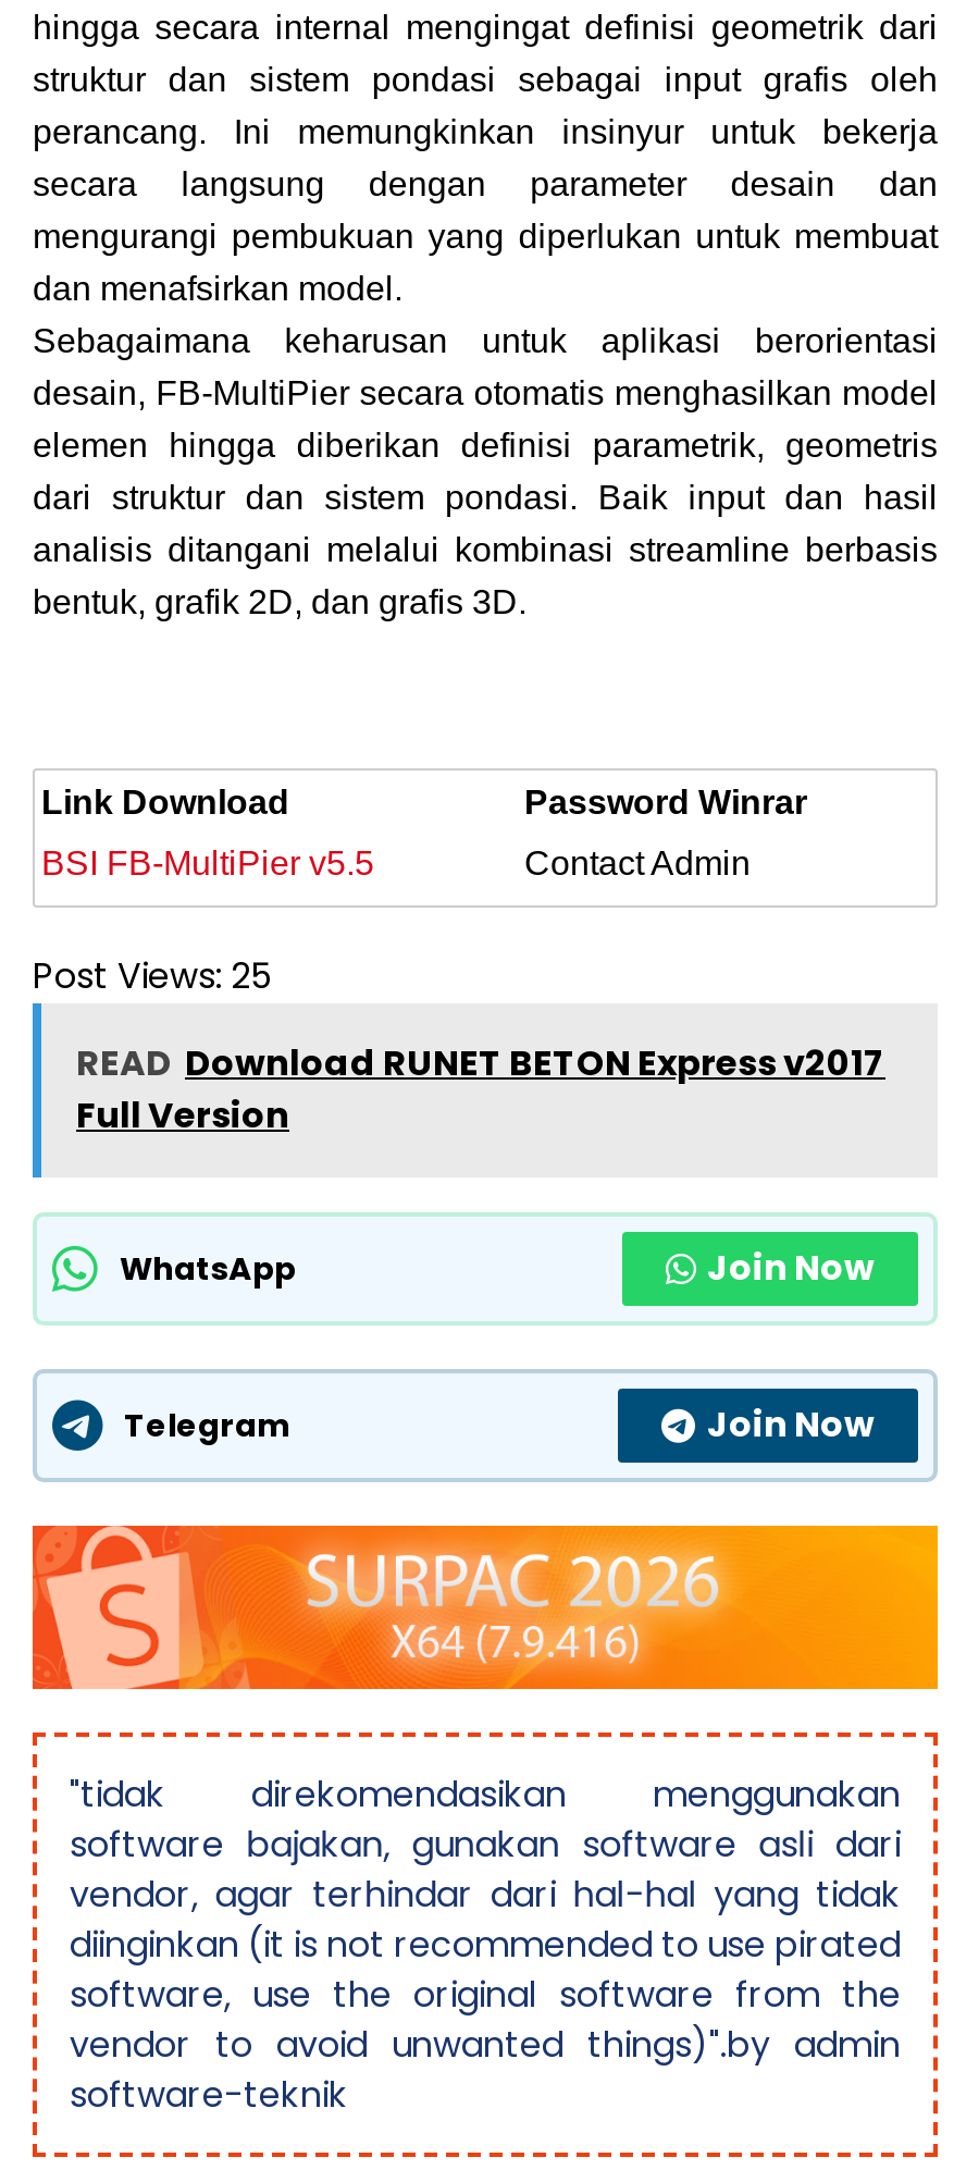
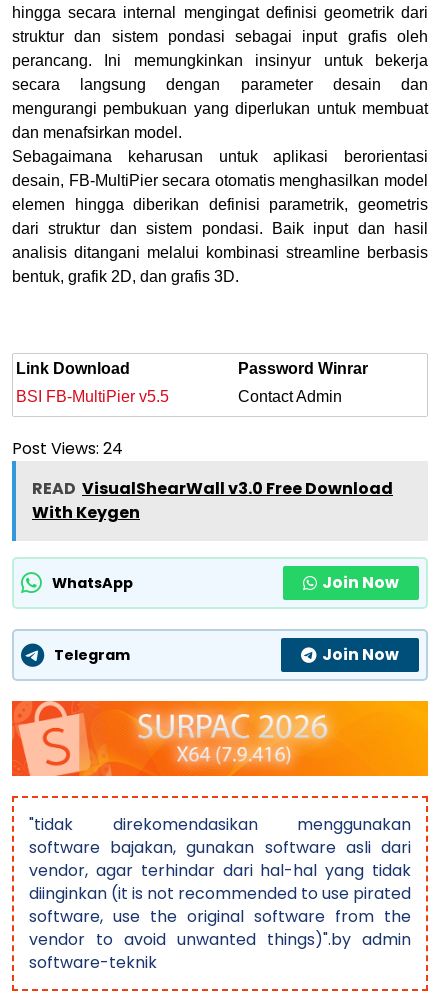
[33,952,272,1002] Post Views: 25 -> [12,437,123,460] Post Views: 24
[76,1039,885,1142] READ Download RUNET BETON Express v2017 | Full Version -> [32,477,393,524] READ VisualShearWall v3.0 Free Download | With Keygen

